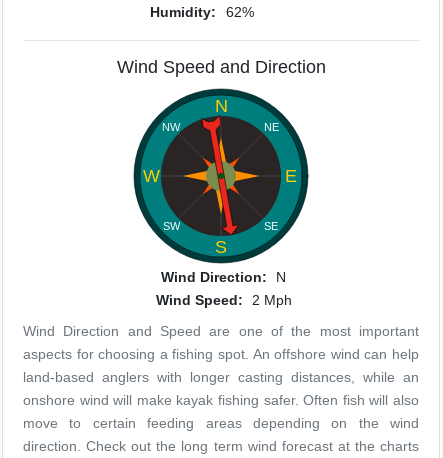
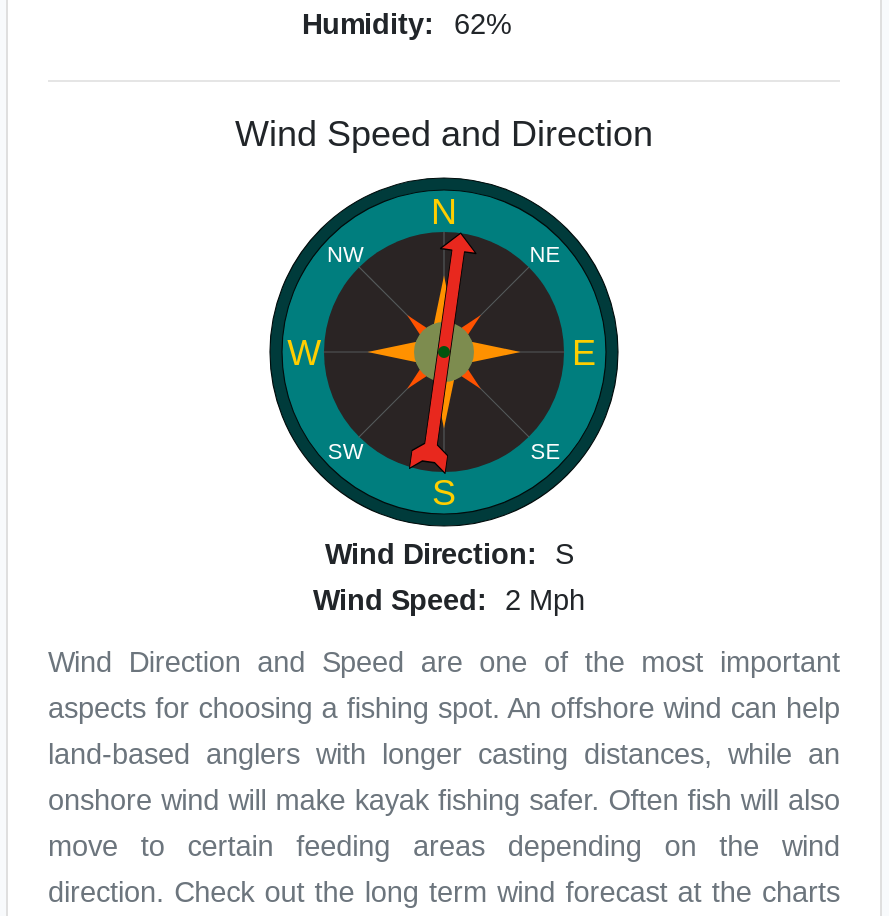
[202,118,234,171] [image] -> [408,236,474,342] [image]
[161,181,286,284] [image] | Wind Direction: N -> [325,362,573,569] [image] | Wind Direction: S

